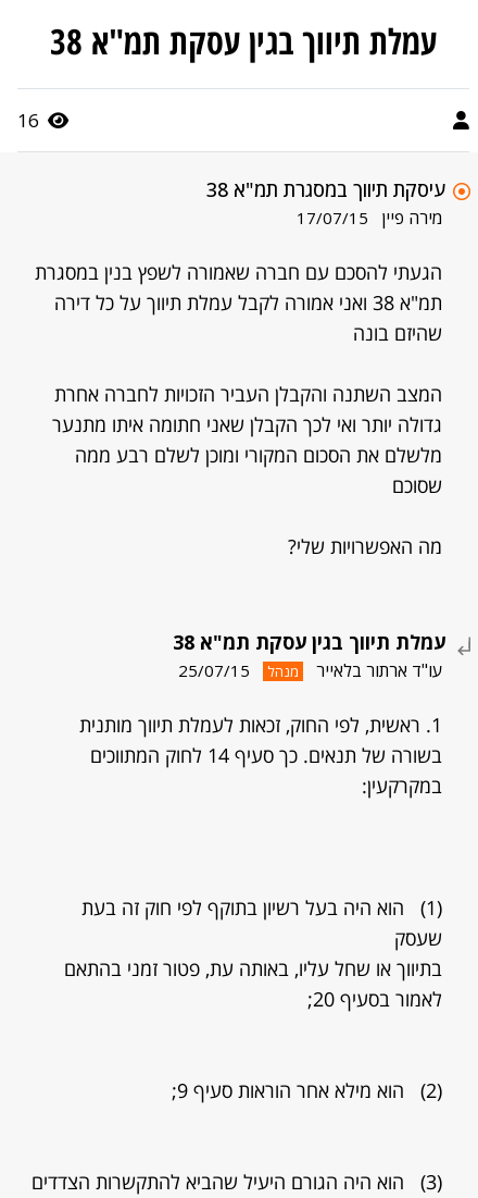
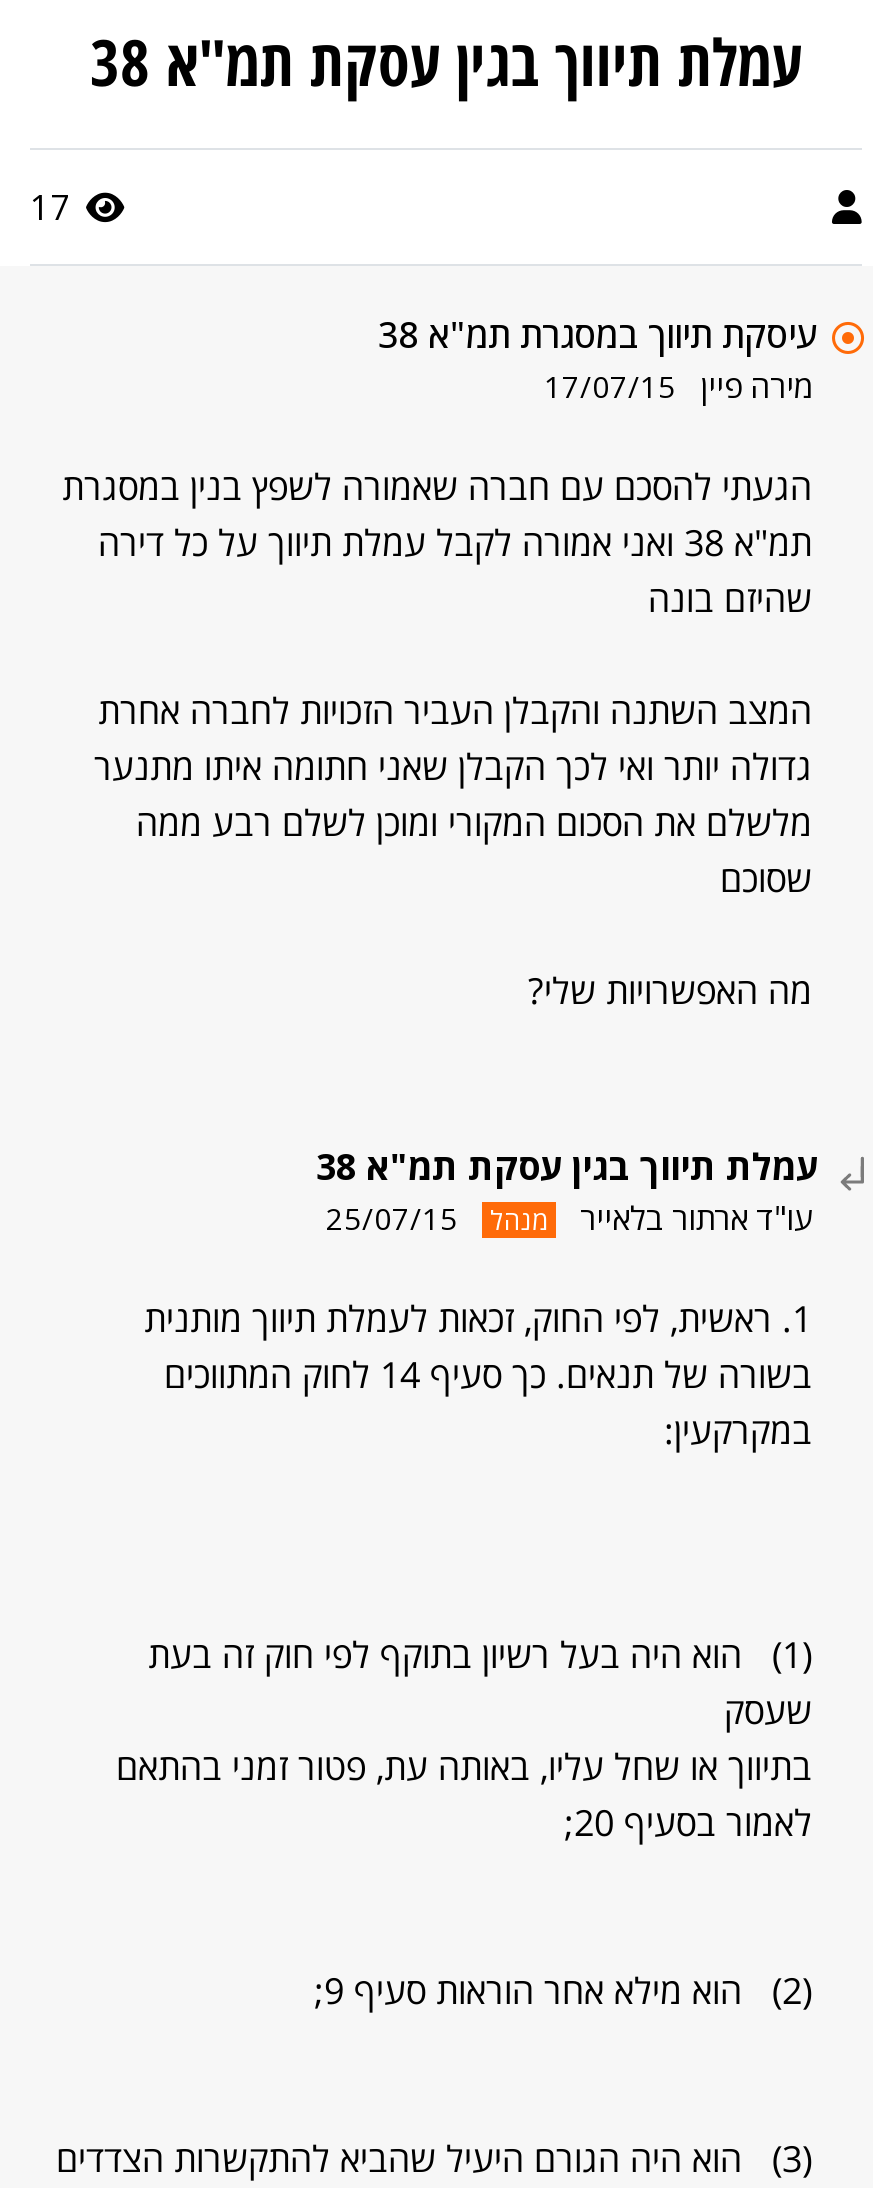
[17,108,39,133] 16 -> [30,184,70,230] 17

